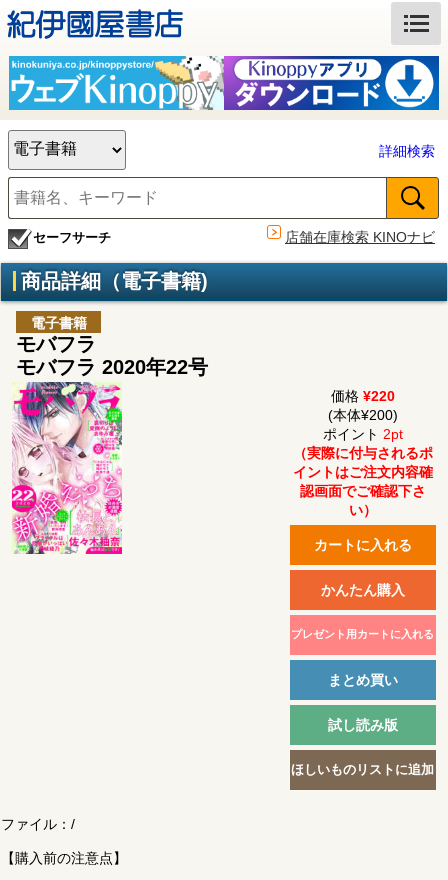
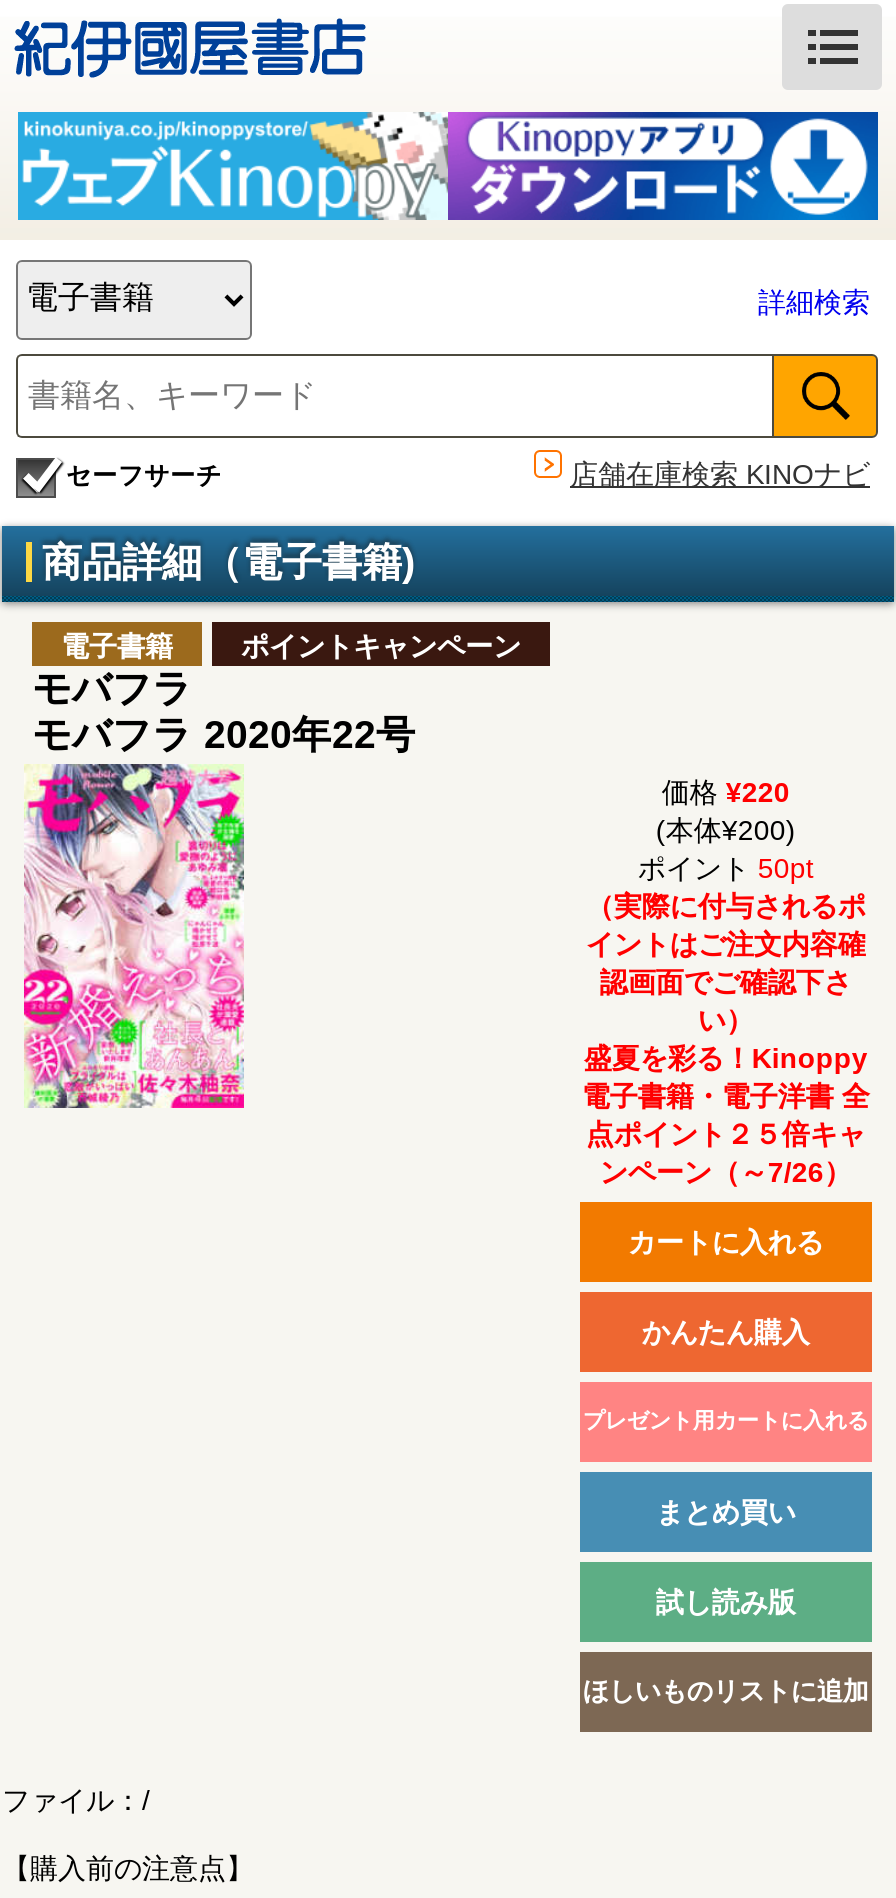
none -> [241,630,521,662] ポイントキャンペーン
[323,426,403,442] ポイント2pt -> [638,852,814,884] ポイント50pt
none -> [582,1042,870,1188] 盛夏を彩る！Kinoppy | 電子書籍・電子洋書 全 | 点ポイント２５倍キャ | ンペーン（～7/26）

